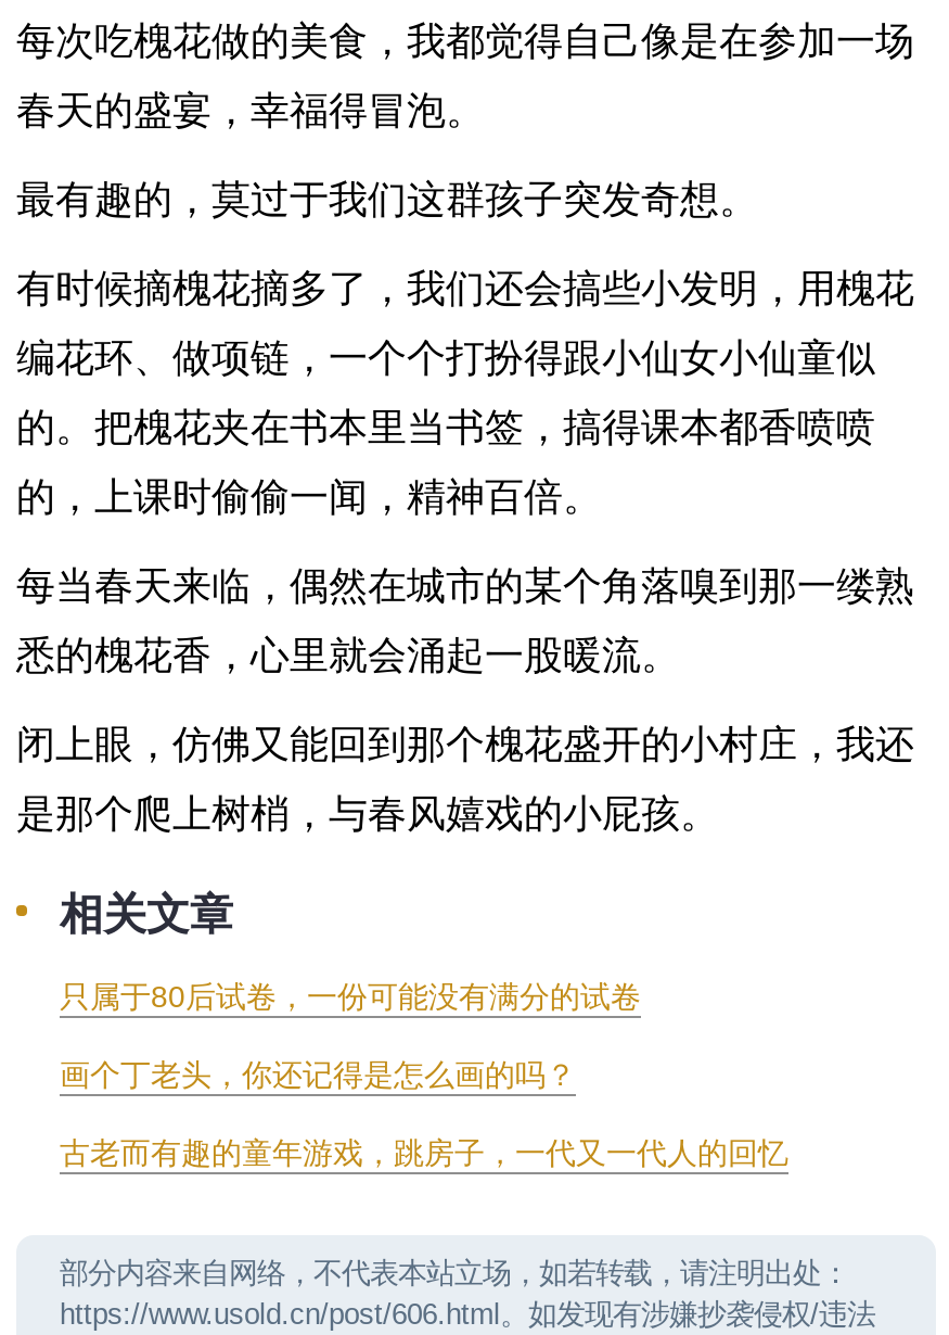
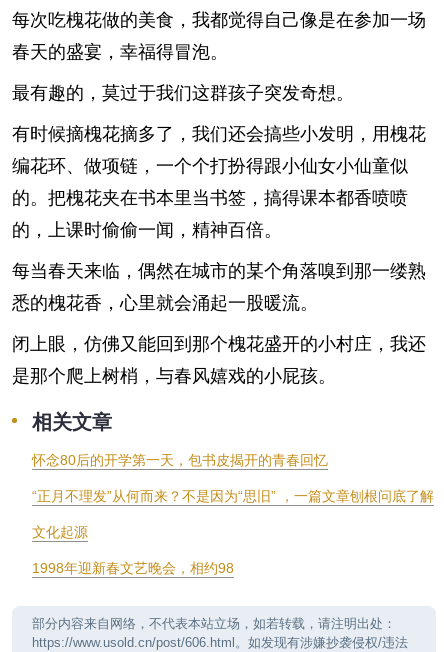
[60,978,788,1169] 只属于80后试卷，一份可能没有满分的试卷 | 画个丁老头，你还记得是怎么画的吗？ | 古老而有趣的童年游戏，跳房子，一代又一代人的回忆 -> [32,451,434,575] 怀念80后的开学第一天，包书皮揭开的青春回忆 | “正月不理发”从何而来？不是因为“思旧” ，一篇文章刨根问底了解 | 文化起源 | 1998年迎新春文艺晚会，相约98

